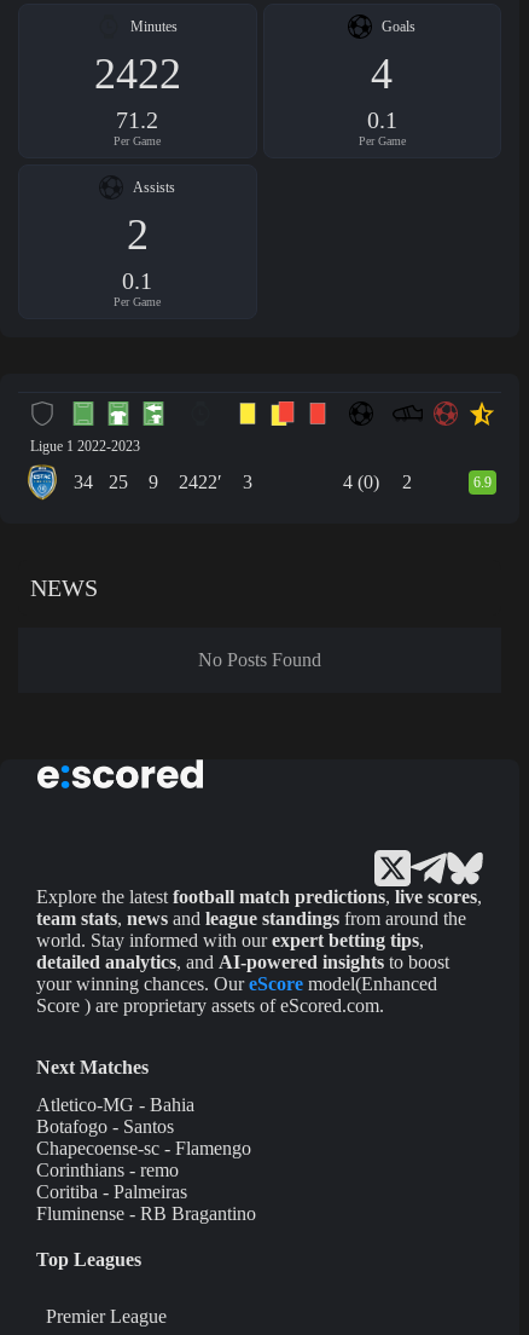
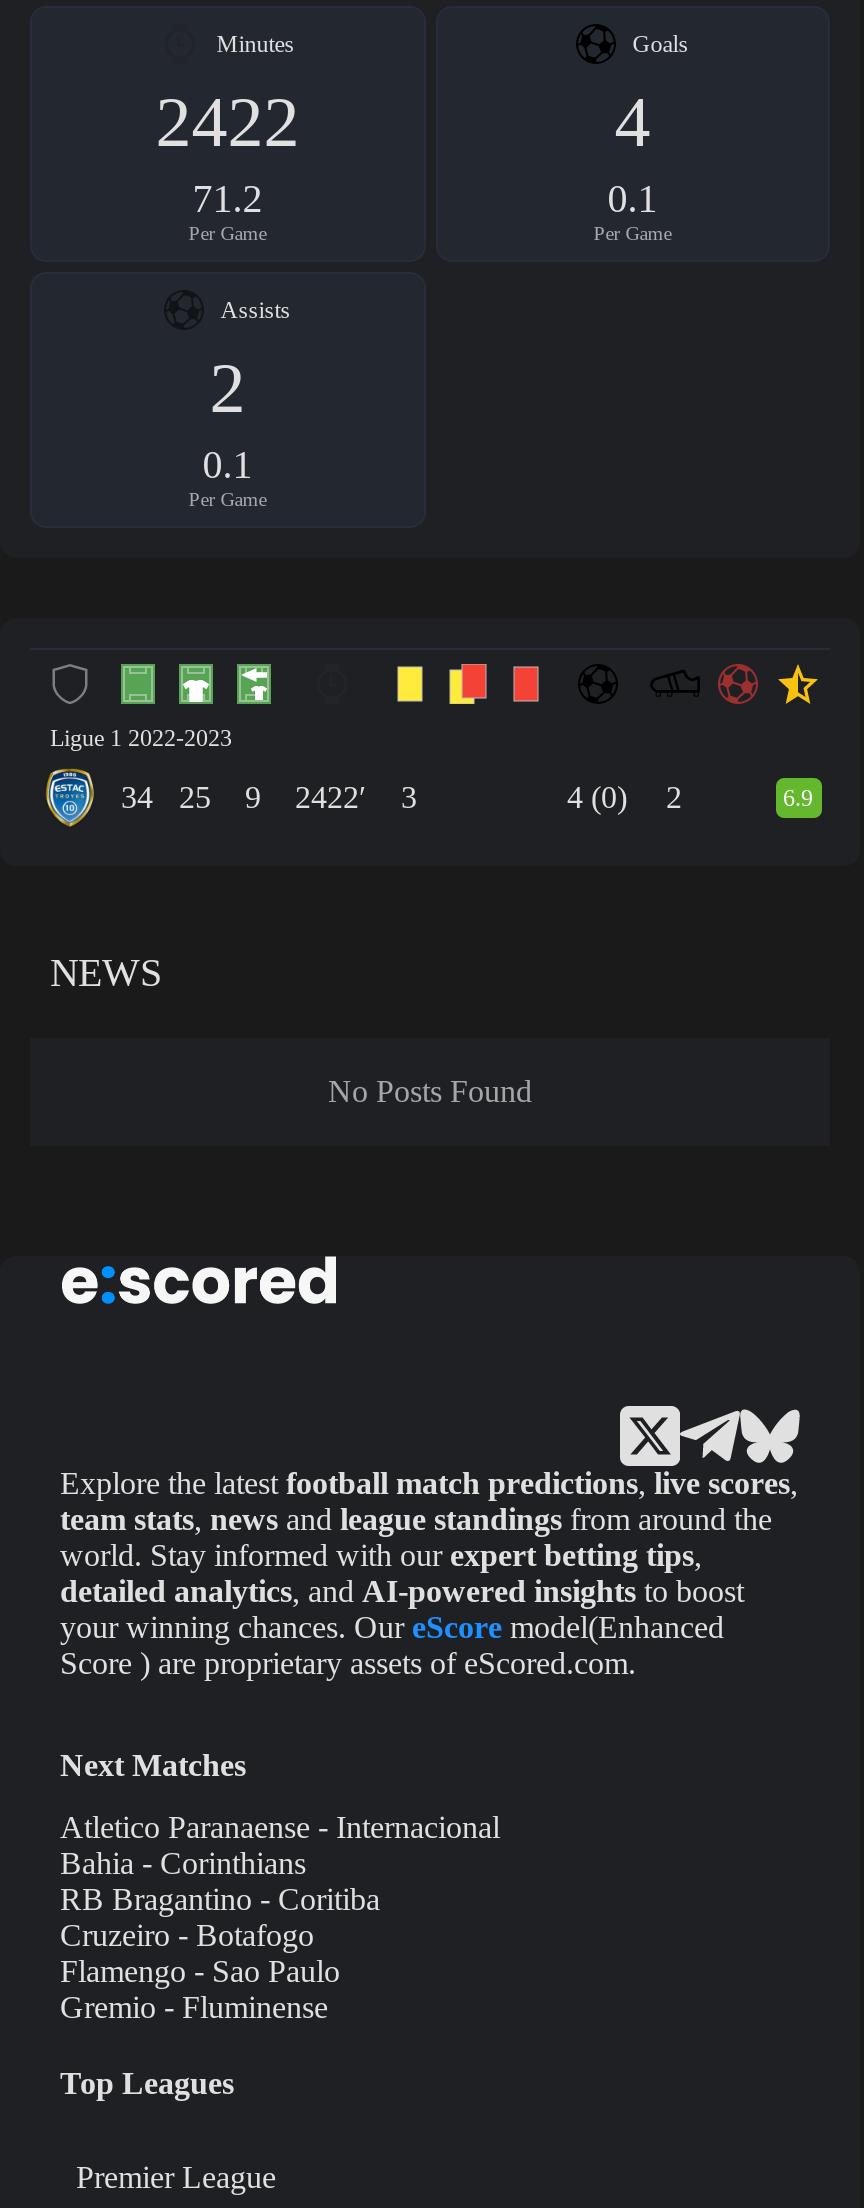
[36,1094,256,1223] Atletico-MG - Bahia | Botafogo - Santos | Chapecoense-sc - Flamengo | Corinthians - remo | Coritiba - Palmeiras | Fluminense - RB Bragantino -> [60,1809,500,2023] Atletico Paranaense - Internacional | Bahia - Corinthians | RB Bragantino - Coritiba | Cruzeiro - Botafogo | Flamengo - Sao Paulo | Gremio - Fluminense

